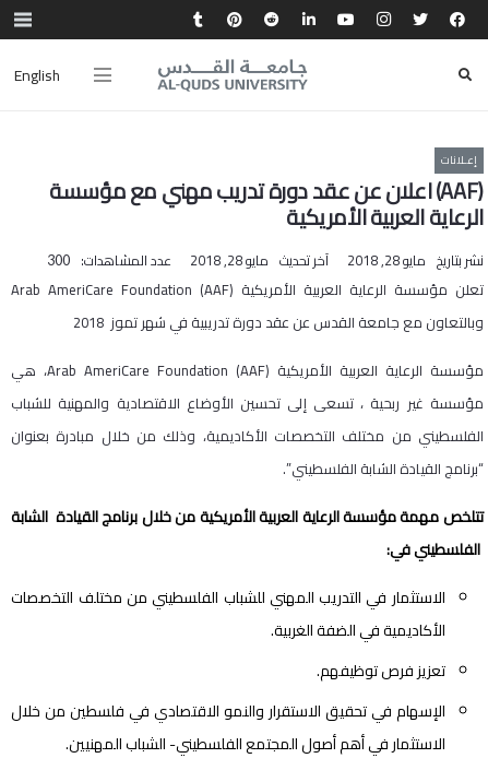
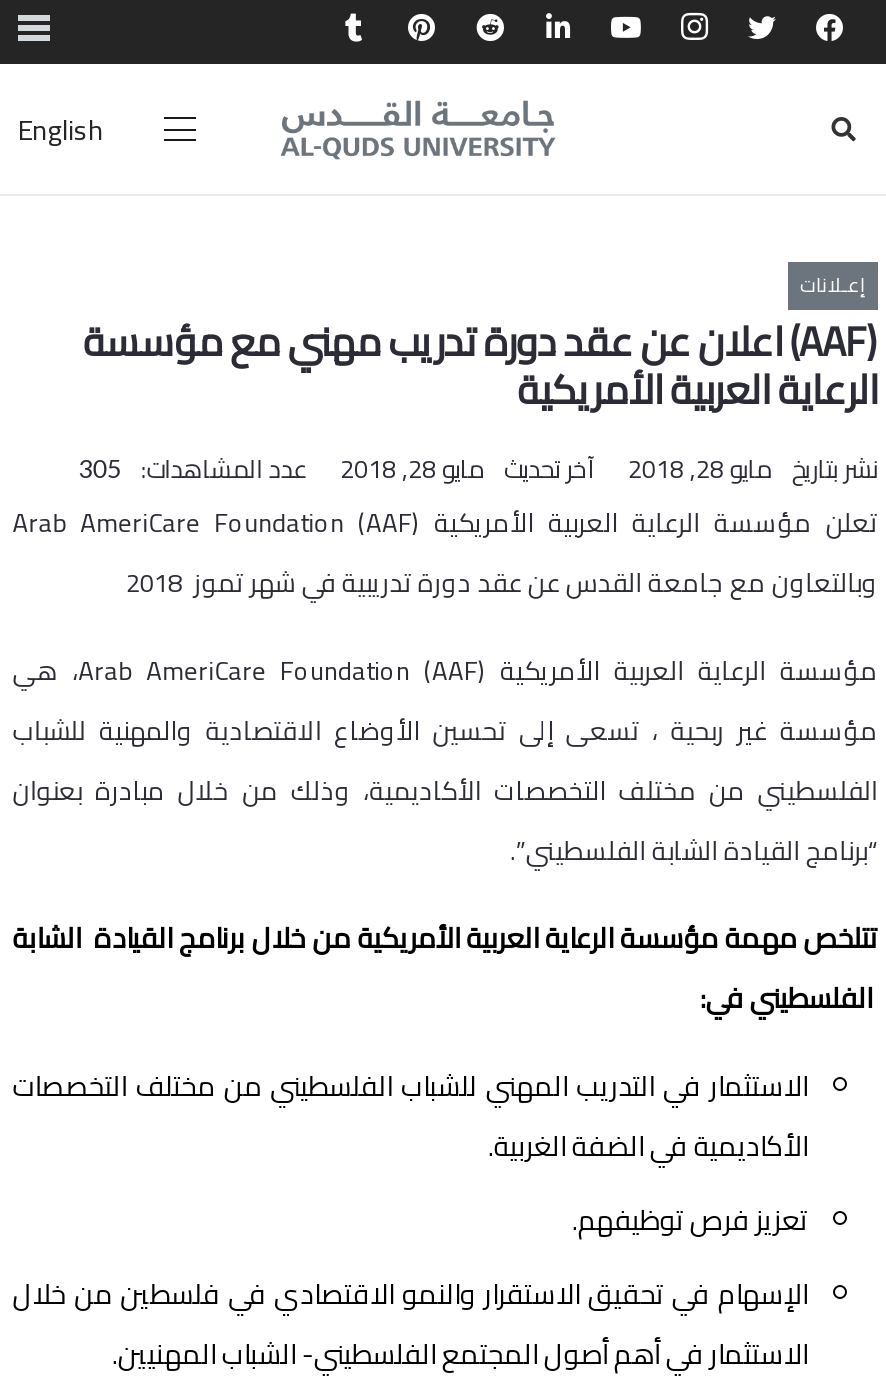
[47,248,172,273] عدد المشاهدات: 300 -> [78,446,306,492] عدد المشاهدات: 305

